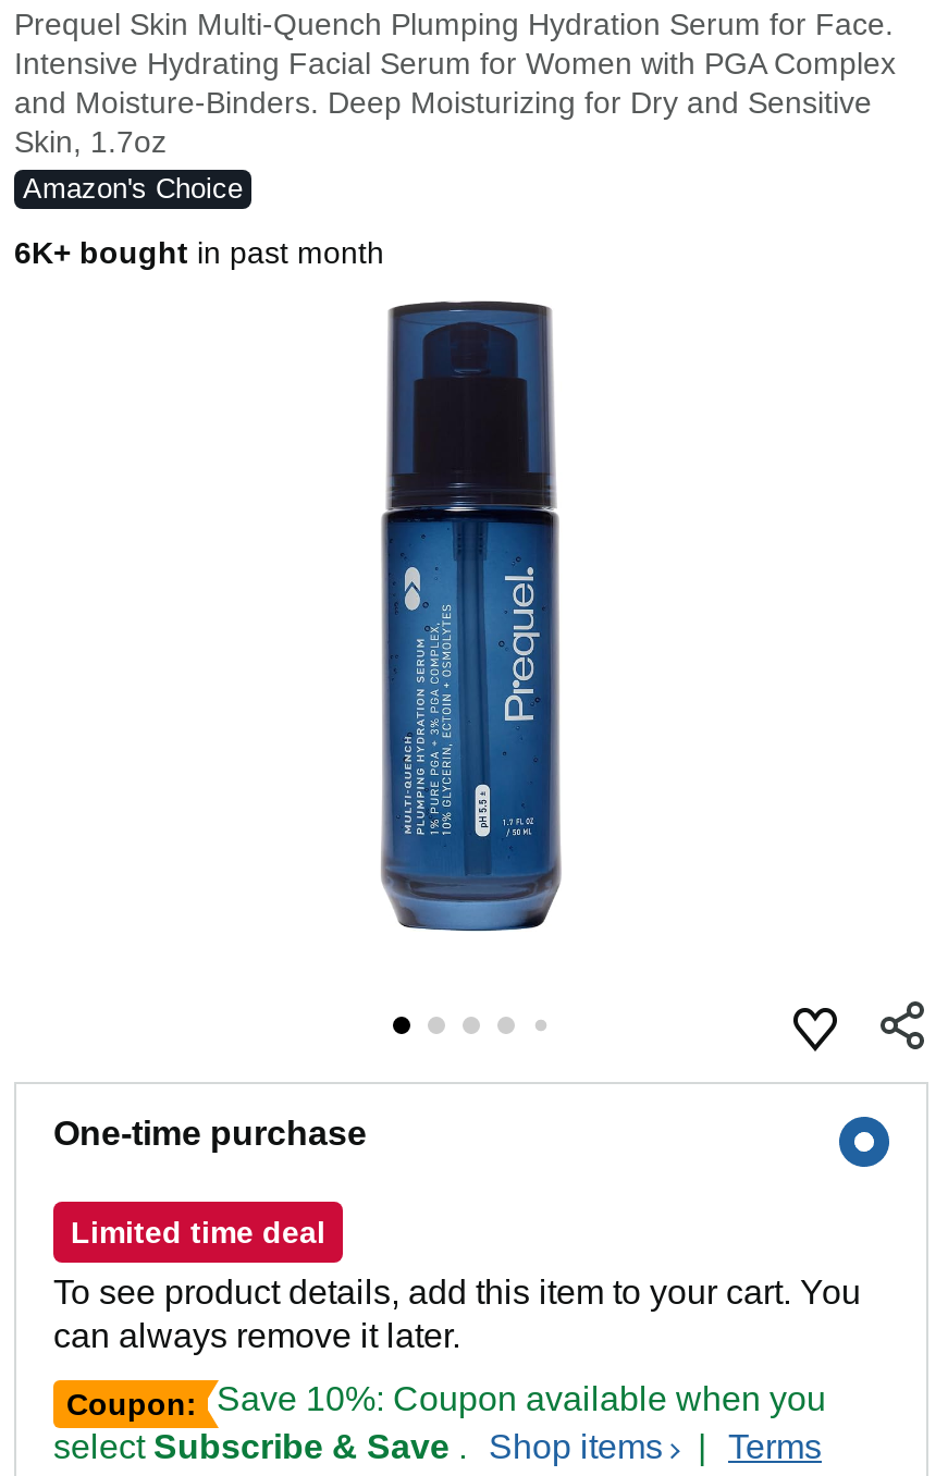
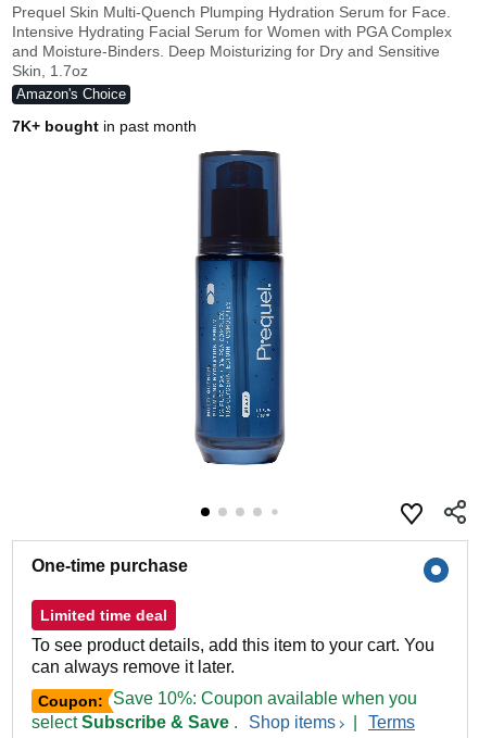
[14,235,384,270] 6K+ bought in past month -> [12,117,197,135] 7K+ bought in past month

